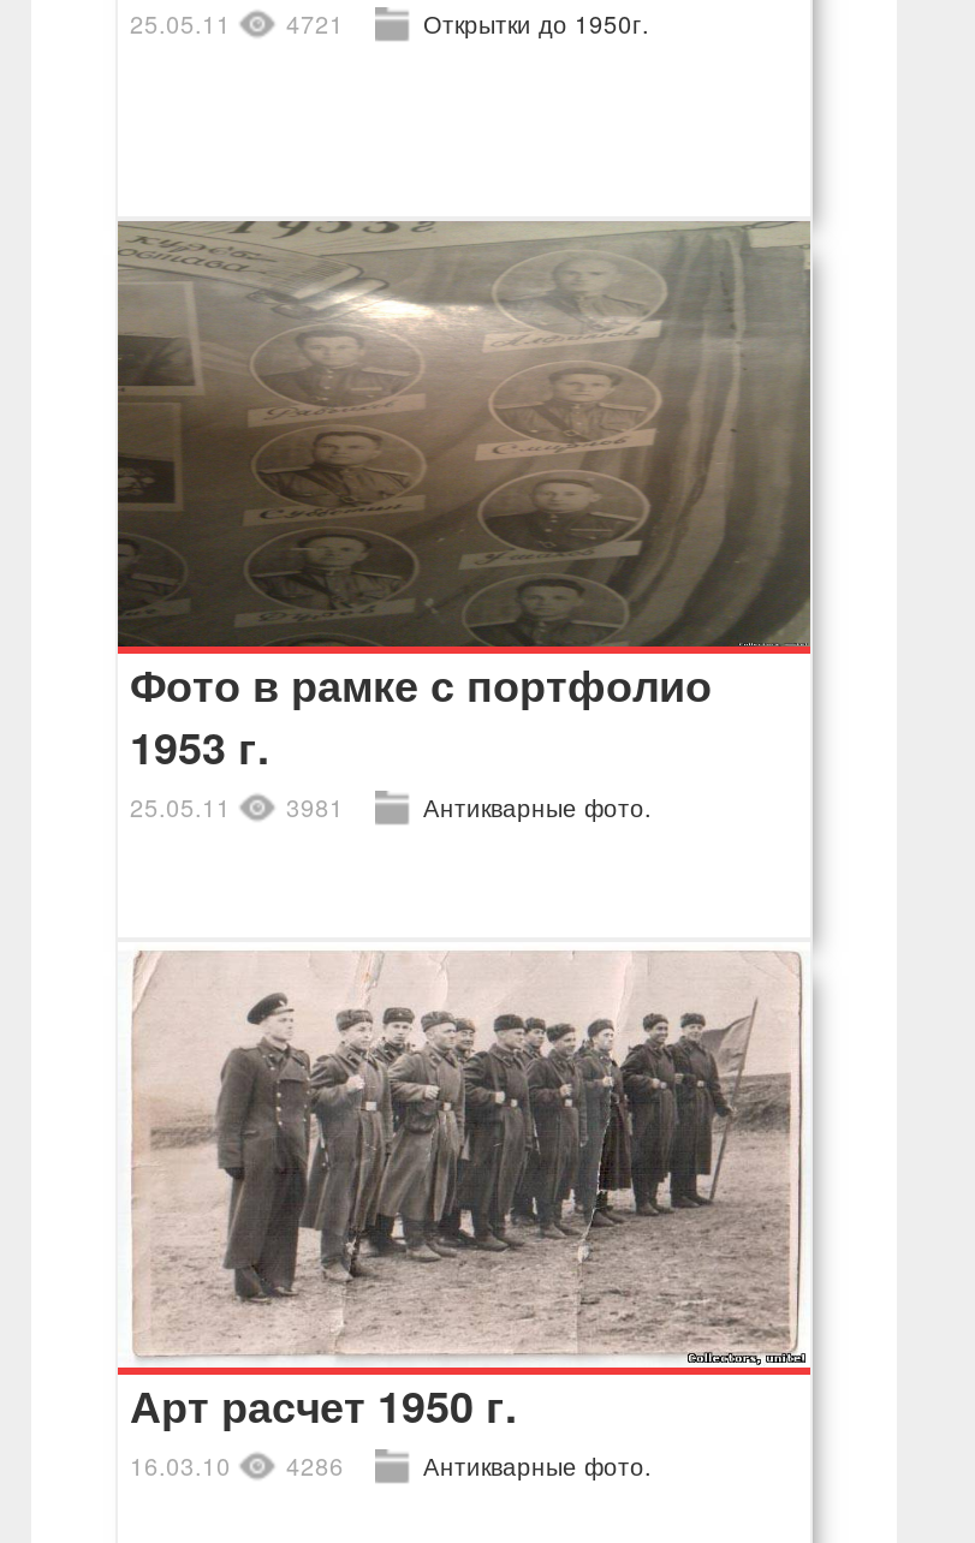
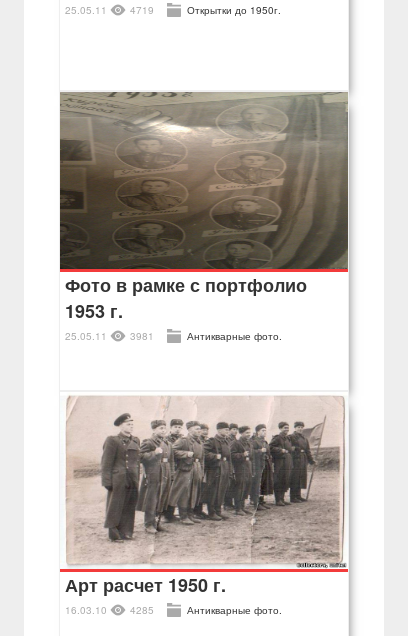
[130,7,344,41] 25.05.11 4721 -> [65,3,154,17] 25.05.11 4719
[130,1449,344,1483] 16.03.10 4286 -> [65,603,154,617] 16.03.10 4285

